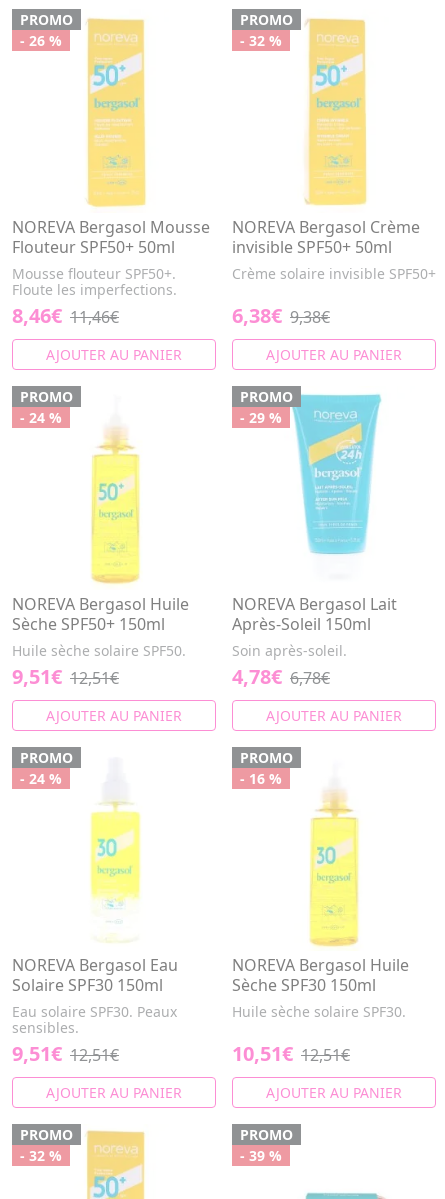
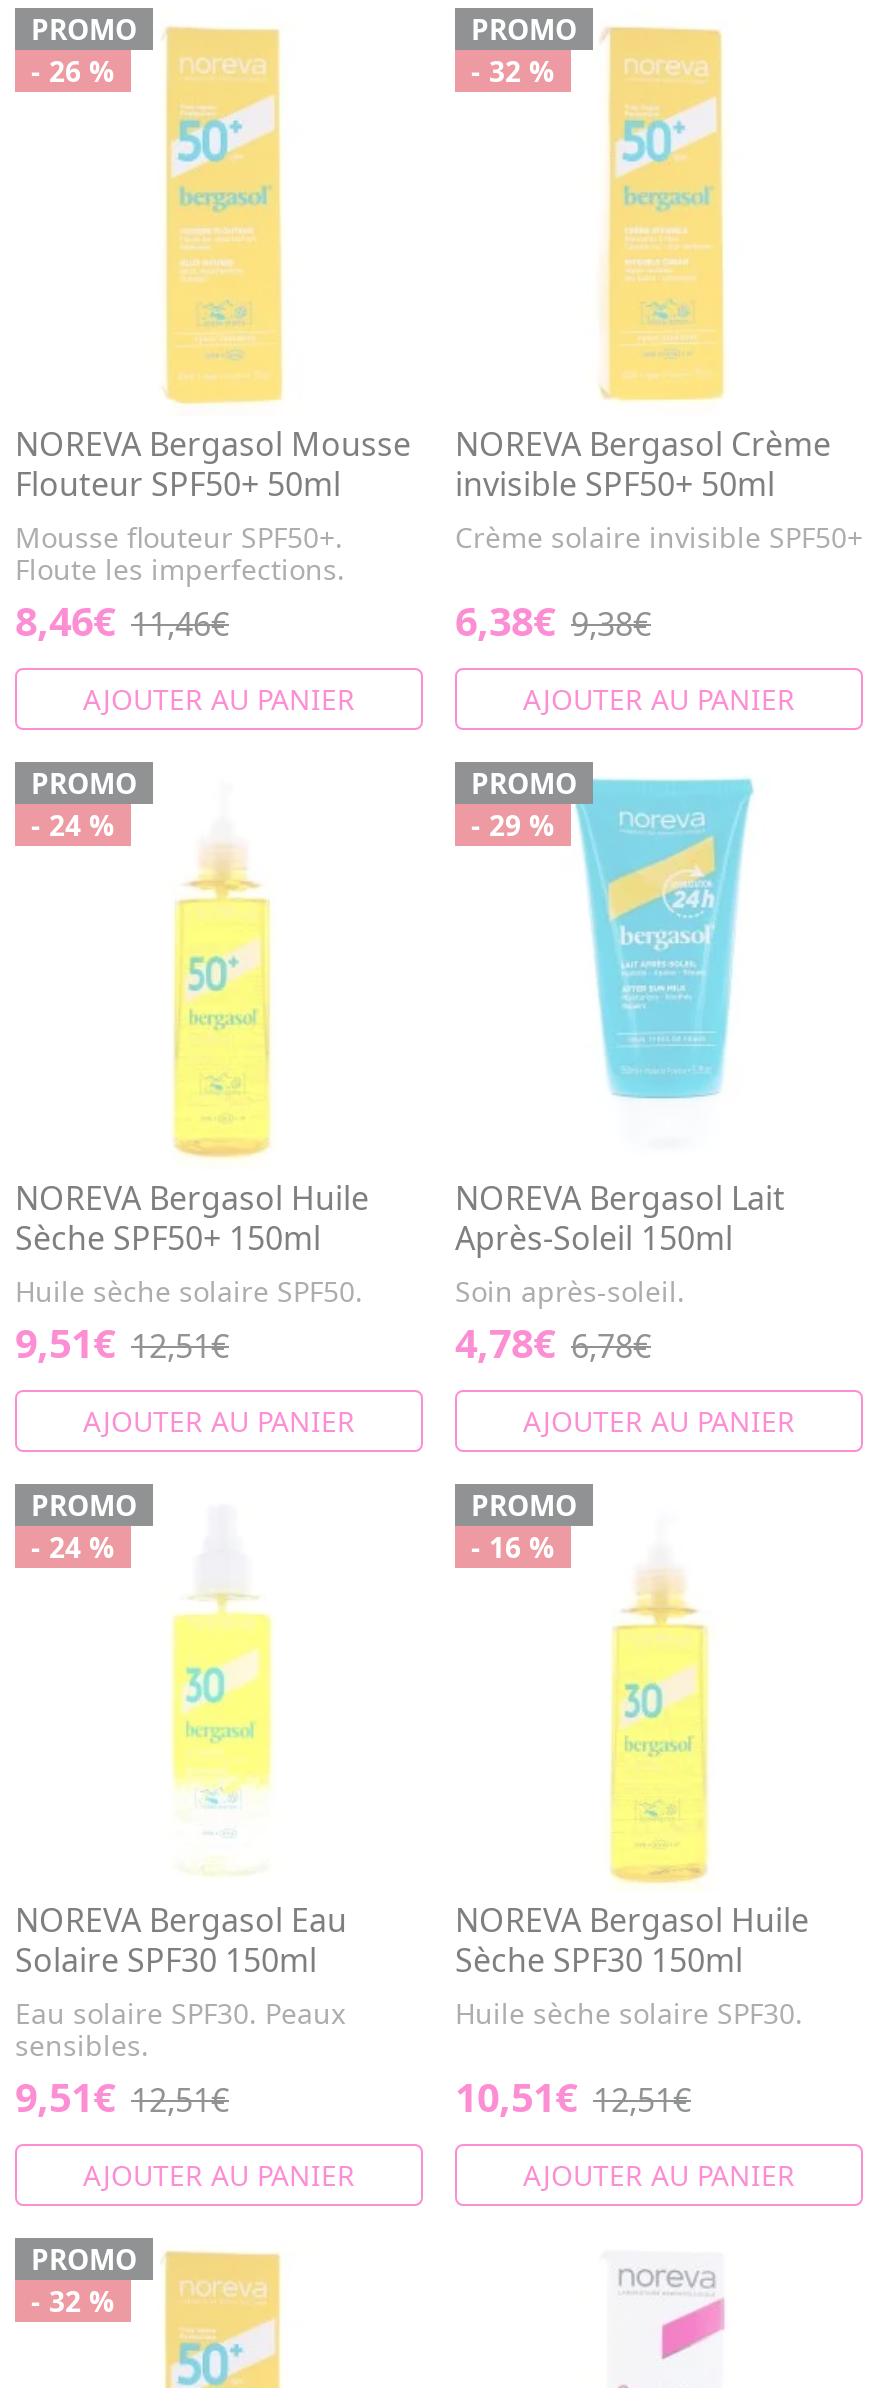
[240,1125,293,1165] PROMO | - 39 % -> none
none -> [615,2266,727,2362] [image]

